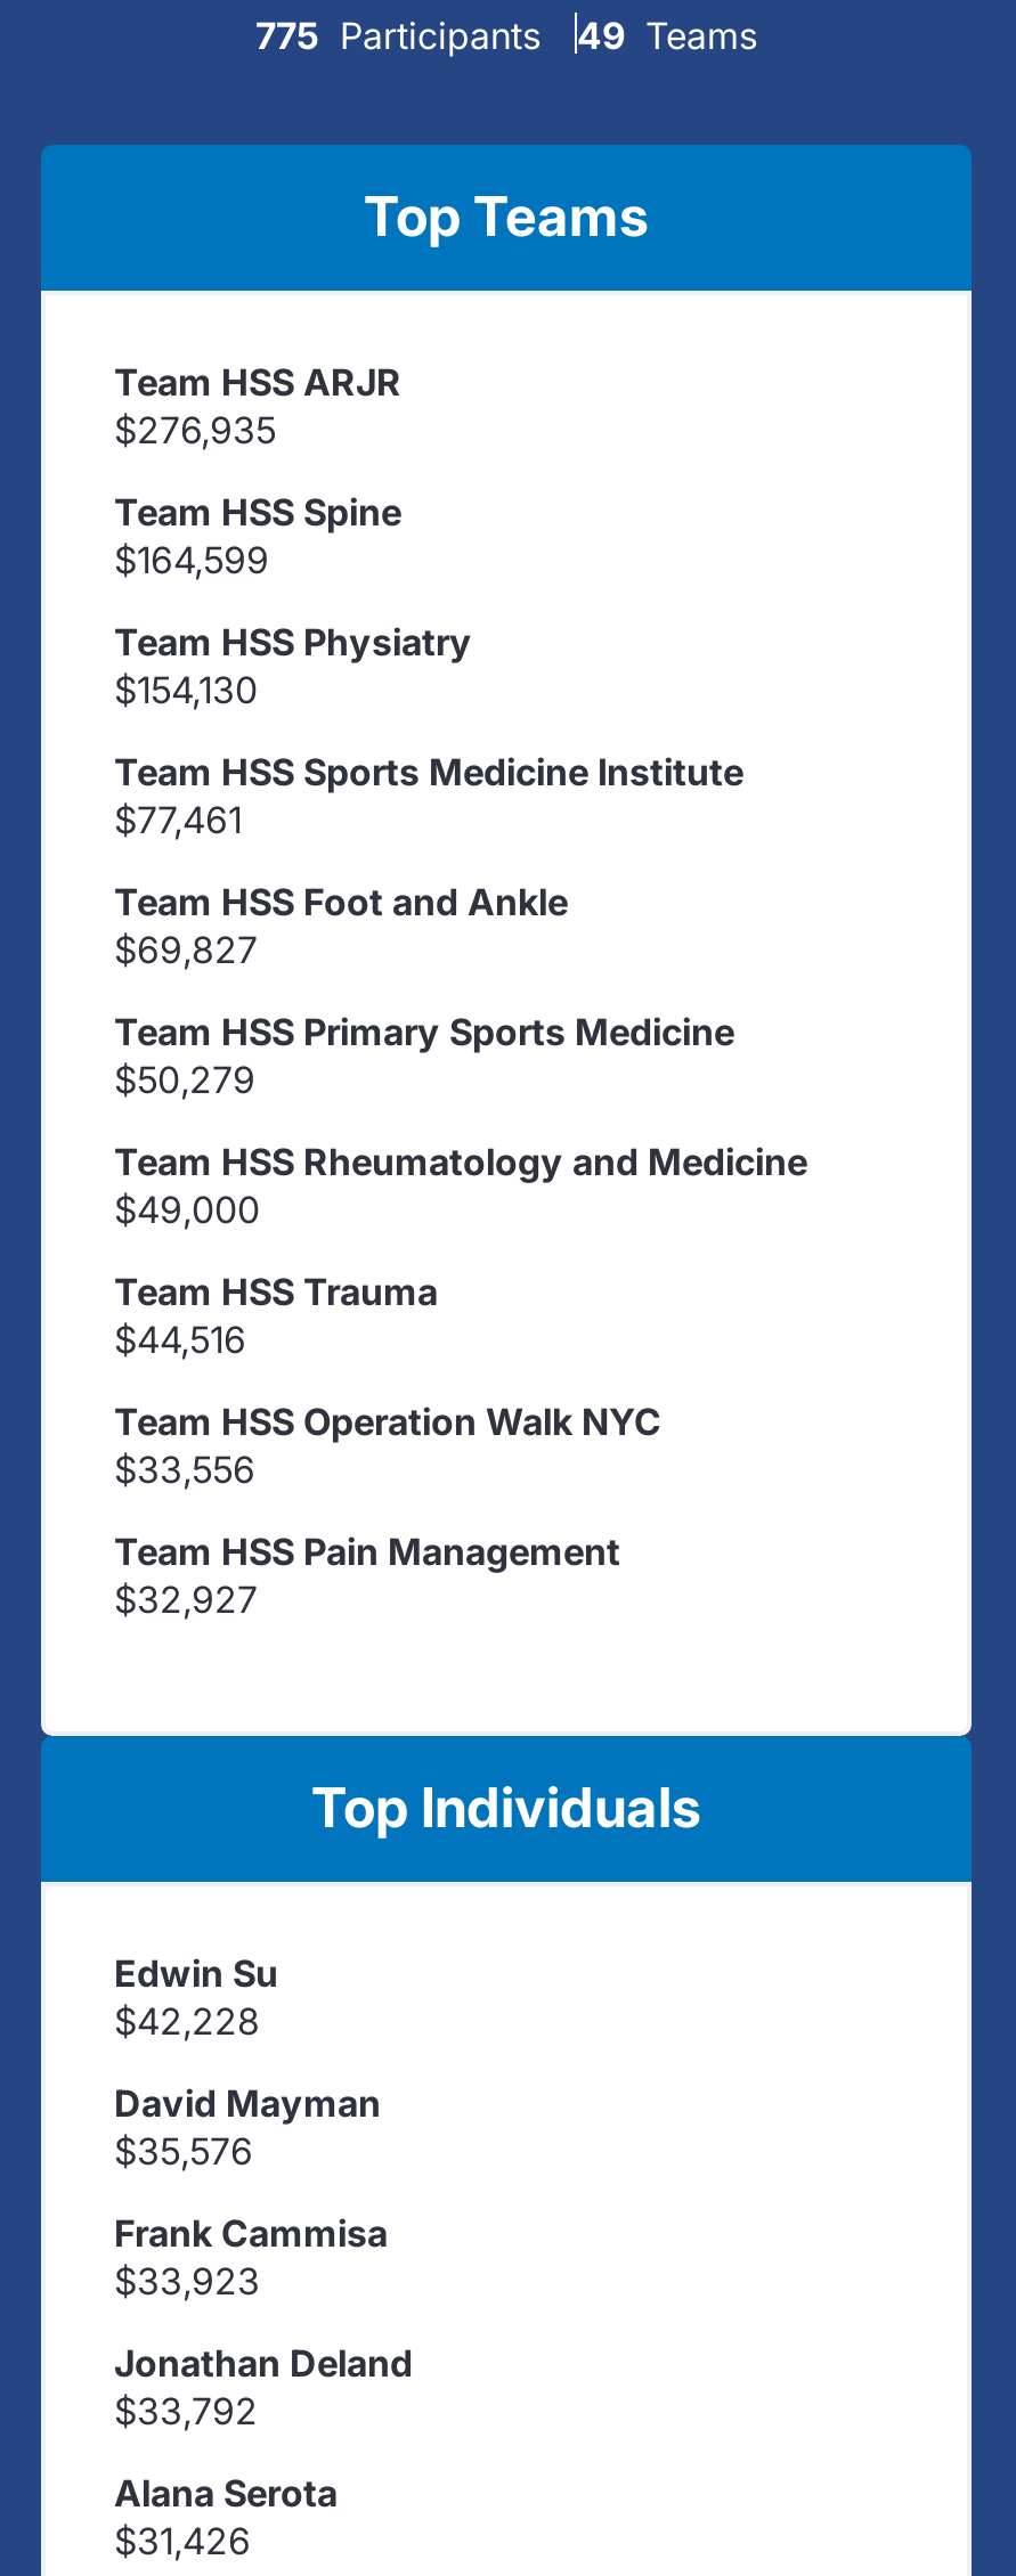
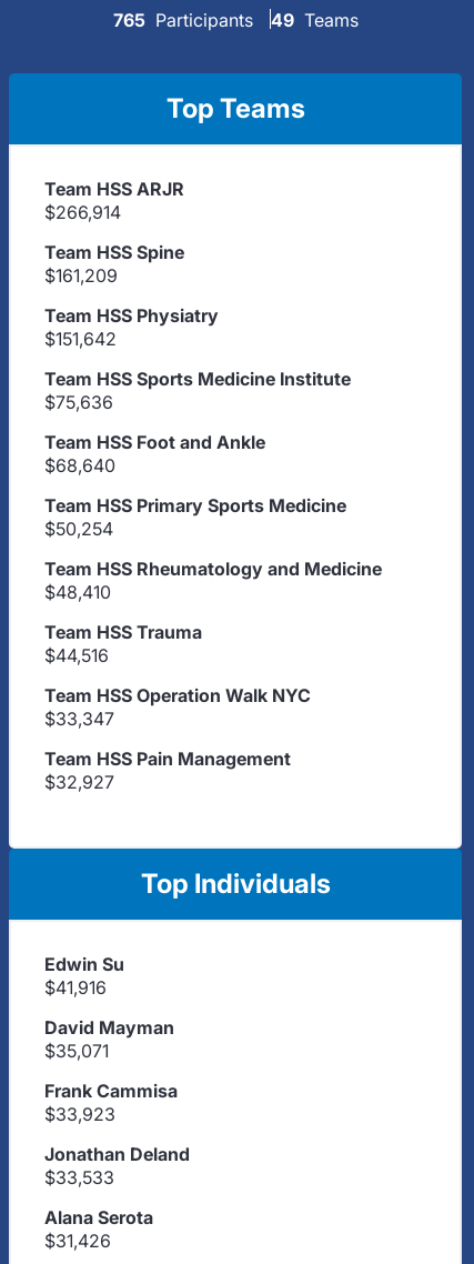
[255,12,540,58] 775 Participants -> [113,9,253,31] 765 Participants
[114,406,276,452] $276,935 -> [44,201,121,223] $266,914
[114,536,269,582] $164,599 -> [44,264,118,286] $161,209
[114,666,258,712] $154,130 -> [44,327,117,350] $151,642
[114,796,242,842] $77,461 -> [44,391,113,413] $75,636
[114,926,258,972] $69,827 -> [44,454,115,476] $68,640
[114,1056,255,1102] $50,279 -> [44,517,113,540] $50,254
[114,1186,260,1232] $49,000 -> [44,581,111,603] $48,410
[114,1446,255,1492] $33,556 -> [44,707,114,730] $33,347
[114,1998,260,2043] $42,228 -> [44,976,107,998] $41,916
[114,2128,253,2173] $35,576 -> [44,1039,109,1062] $35,071
[114,2387,258,2433] $33,792 -> [44,1166,114,1188] $33,533

